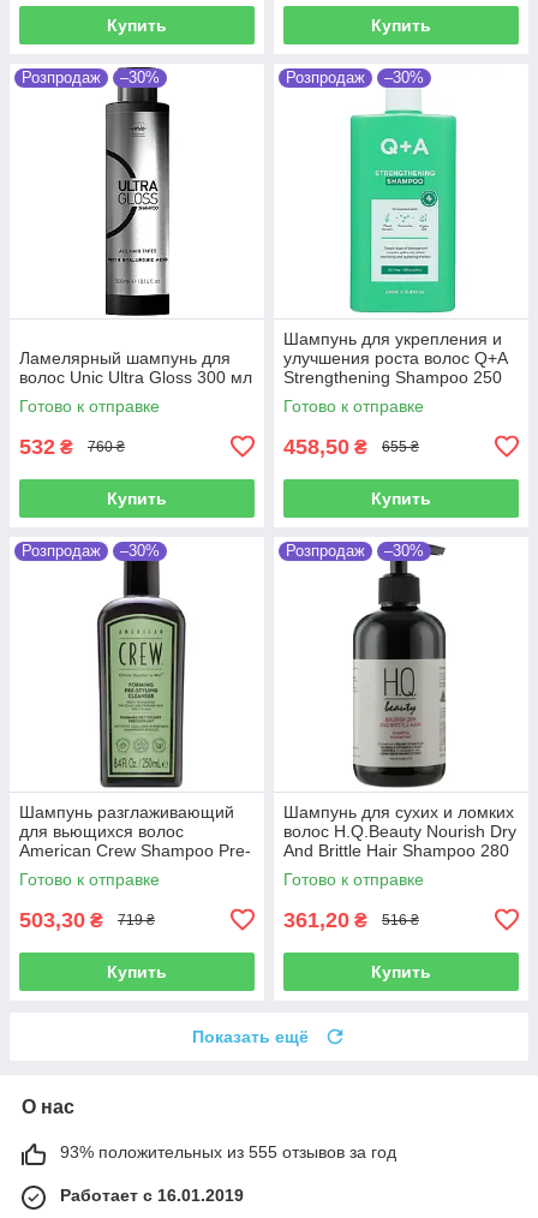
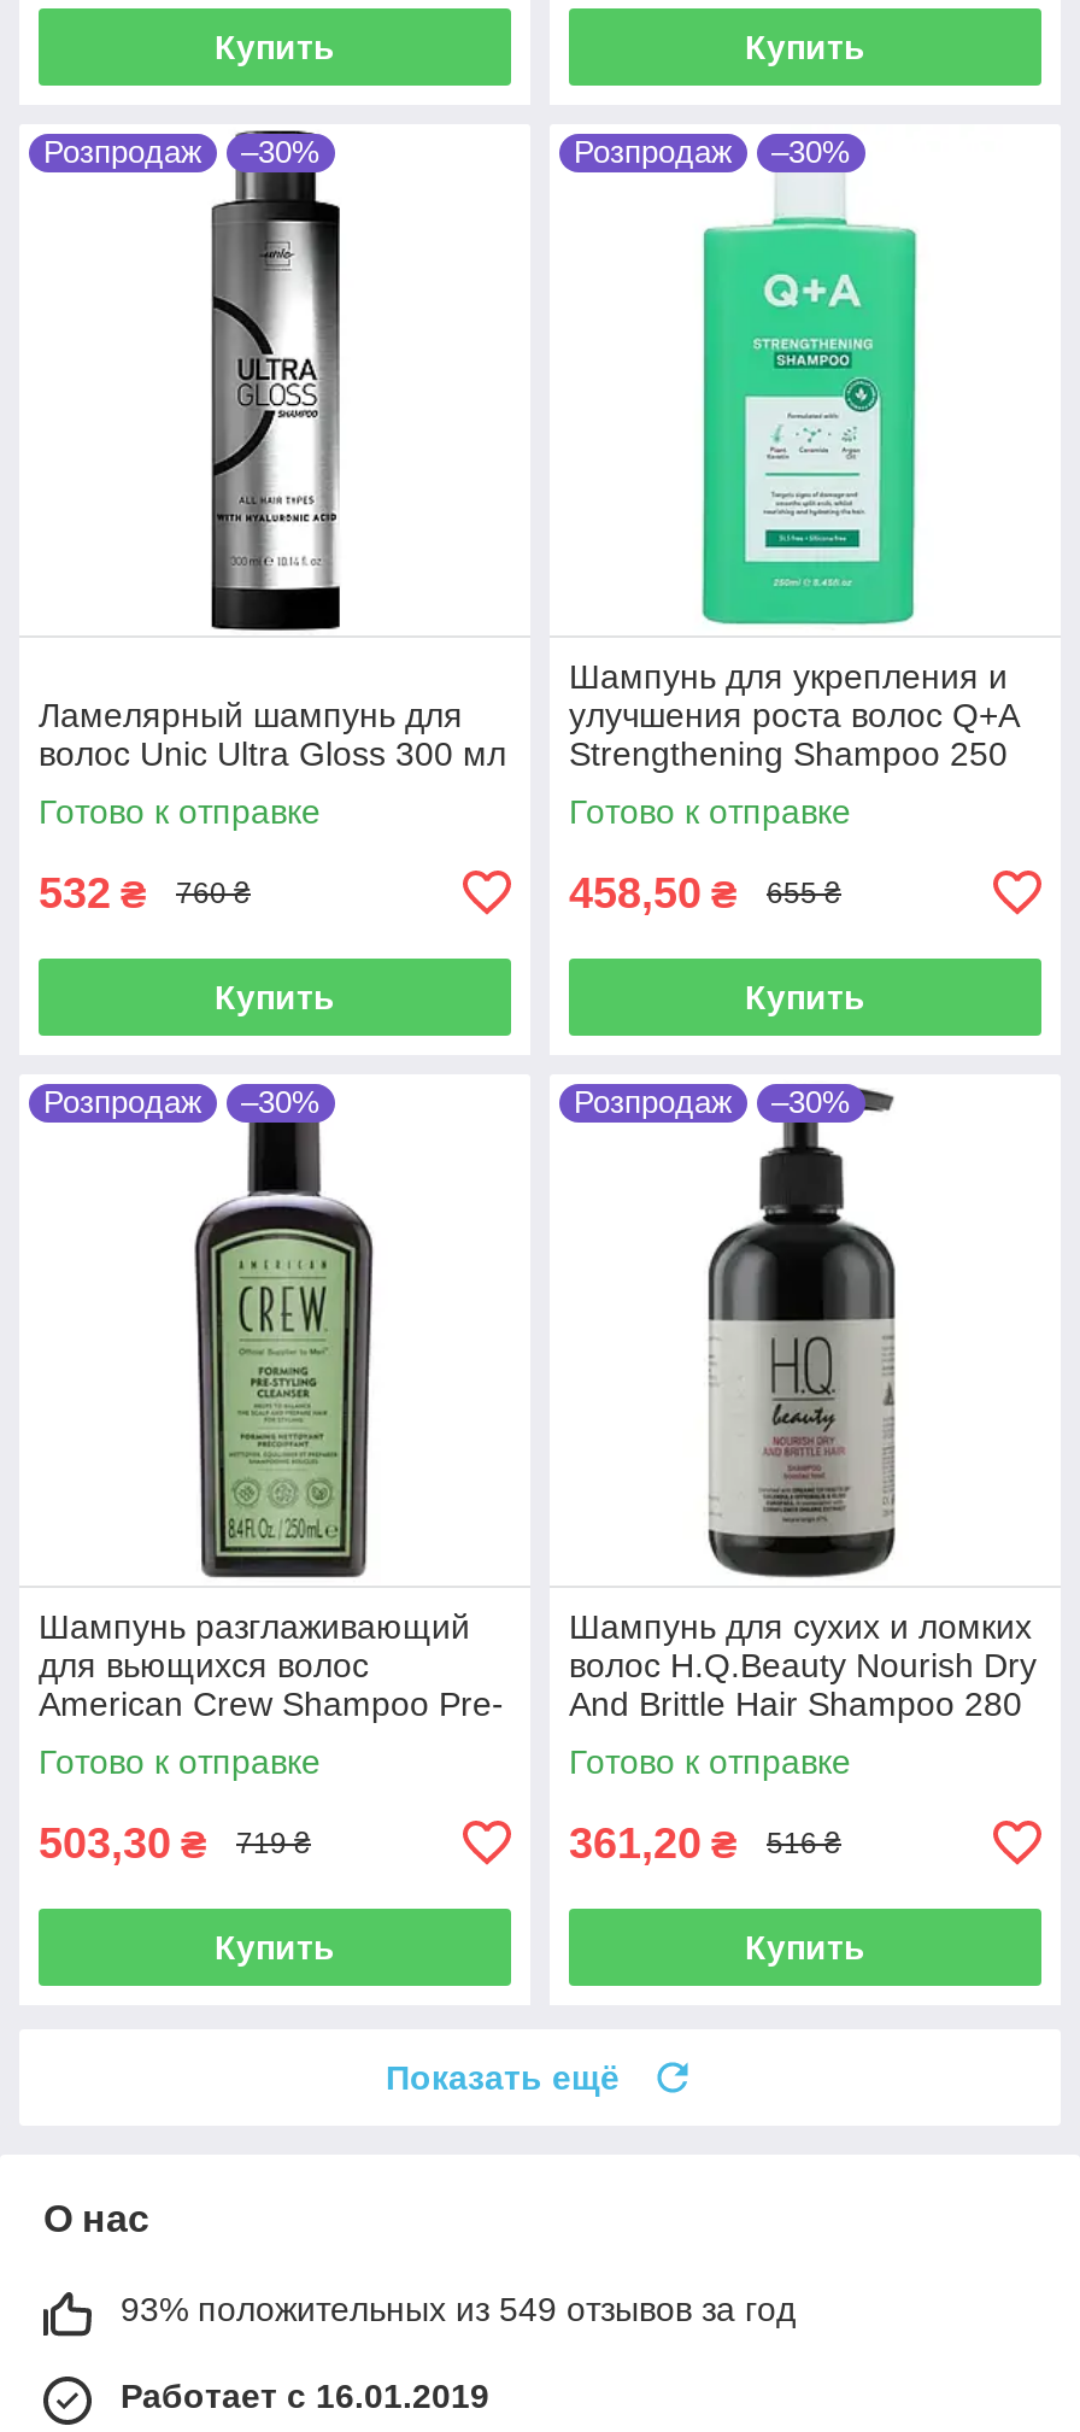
[60,1142,396,1161] 93% положительных из 555 отзывов за год -> [121,2289,796,2328] 93% положительных из 549 отзывов за год

